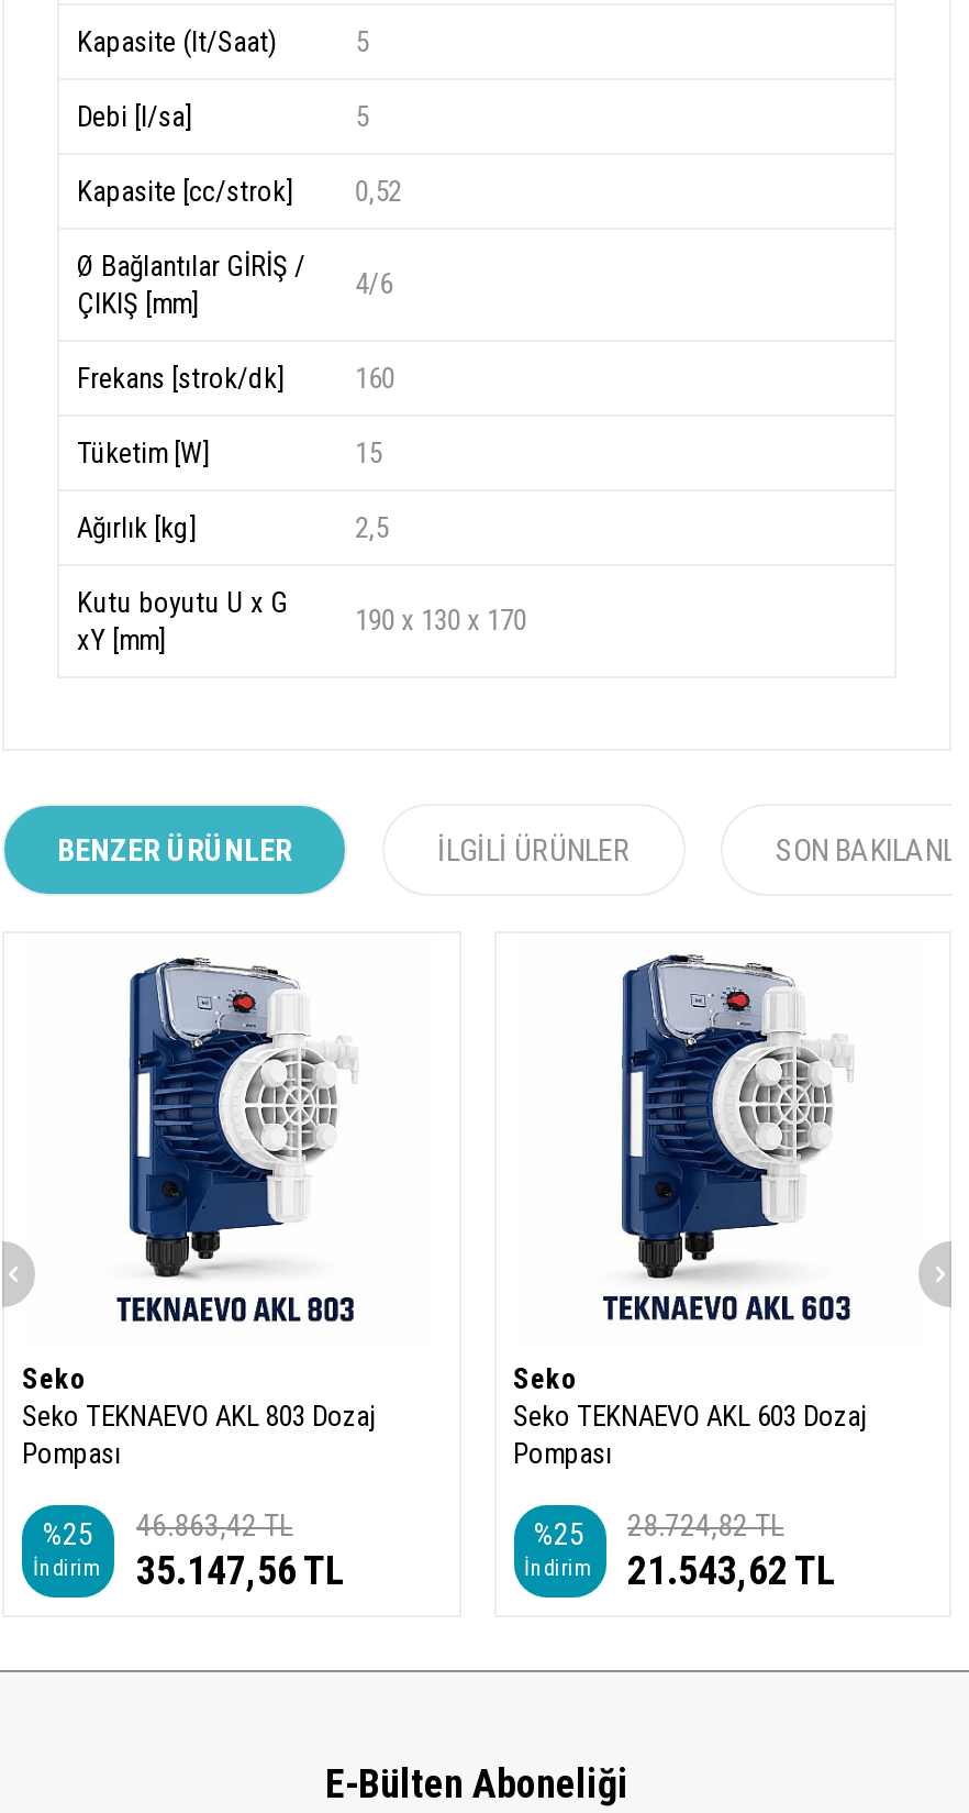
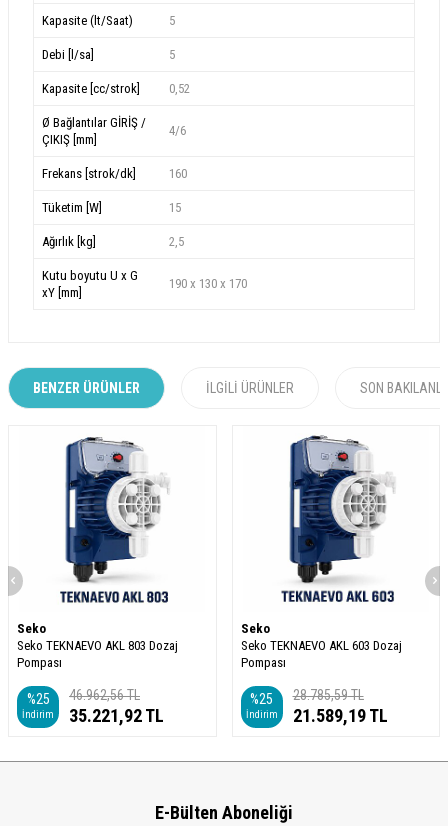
[43,1506,292,1550] %25 46.863,42TL -> [26,687,140,707] %25 46.962,56TL
[534,1506,783,1550] %25 28.724,82TL -> [250,687,363,707] %25 28.785,59TL
[33,1546,345,1592] İndirim 35.147,56 TL -> [22,705,164,726] İndirim 35.221,92 TL
[524,1546,836,1592] İndirim 21.543,62 TL -> [245,705,387,726] İndirim 21.589,19 TL

